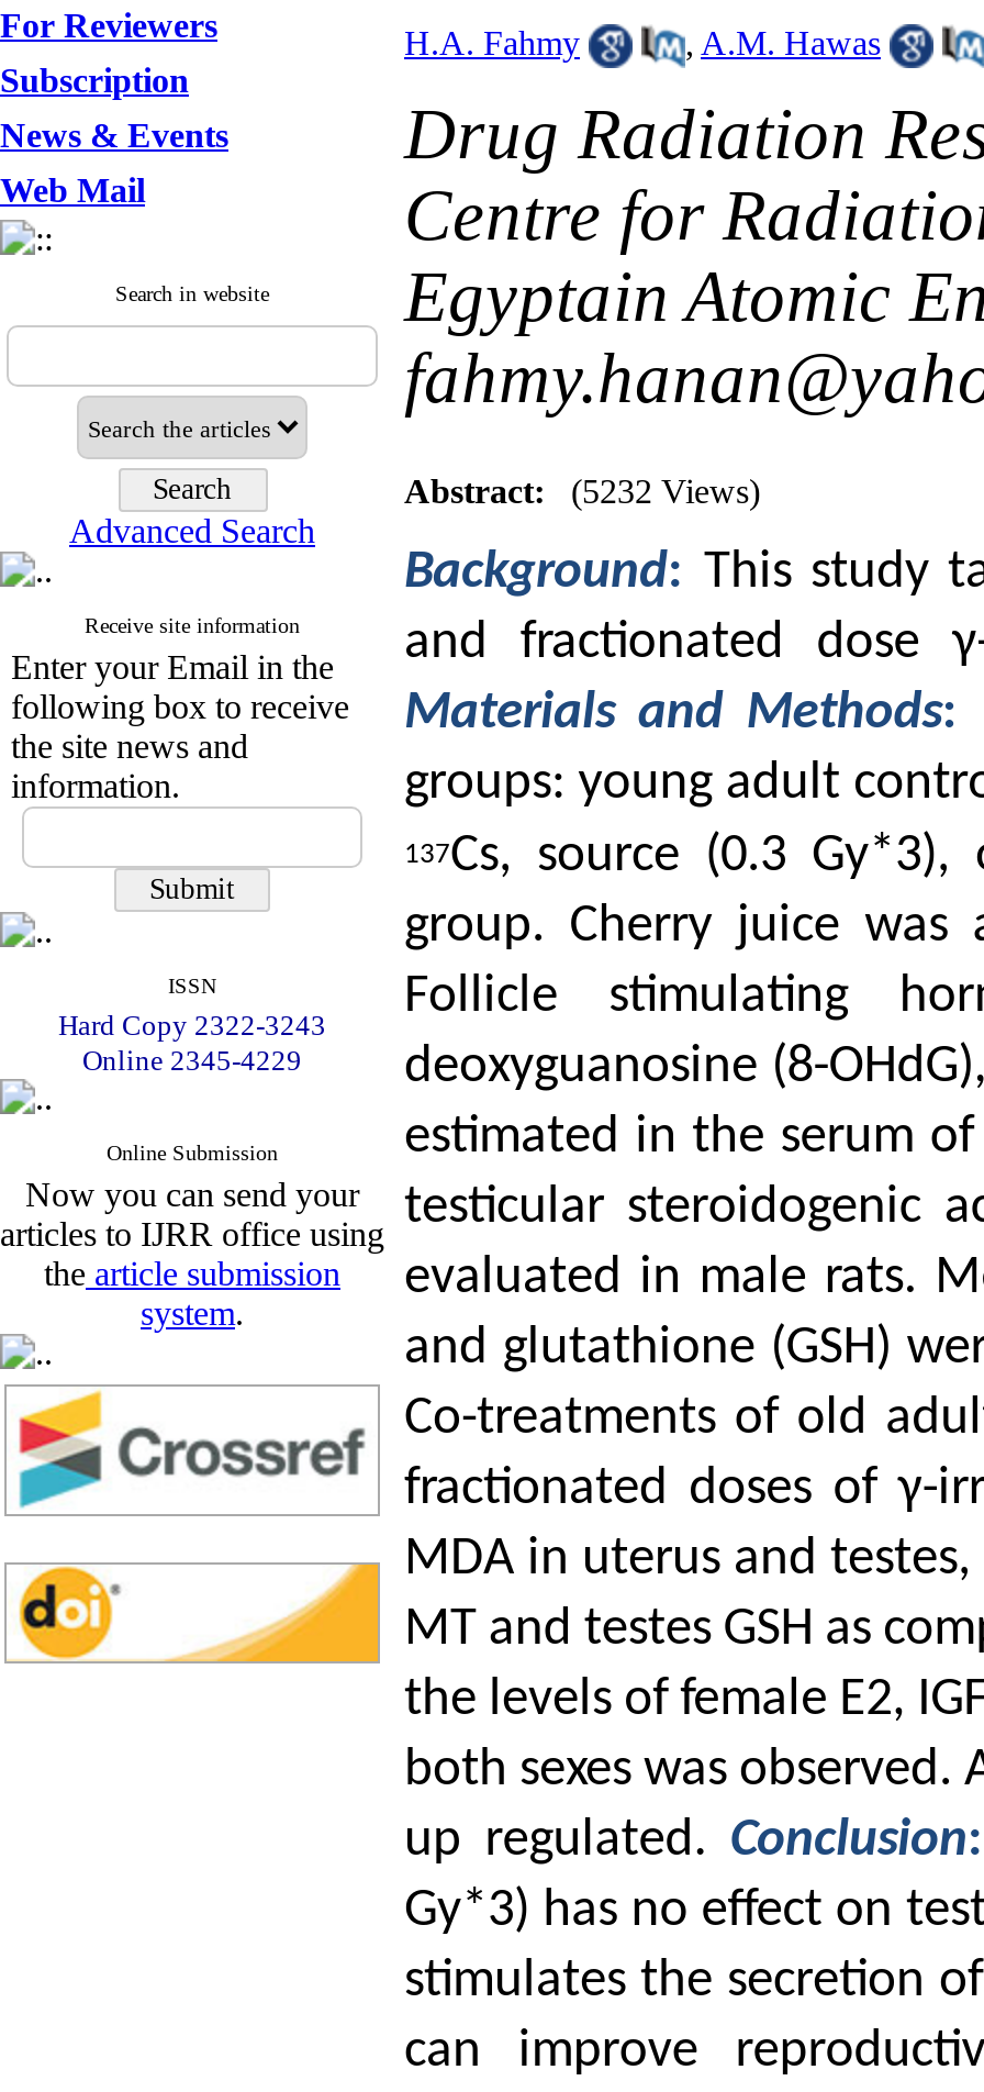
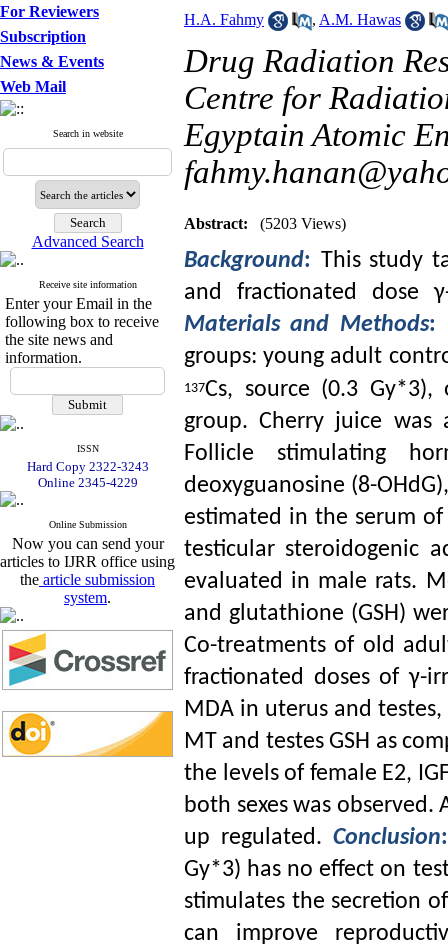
[404,472,760,510] Abstract: (5232 Views) -> [184,215,346,232] Abstract: (5203 Views)

